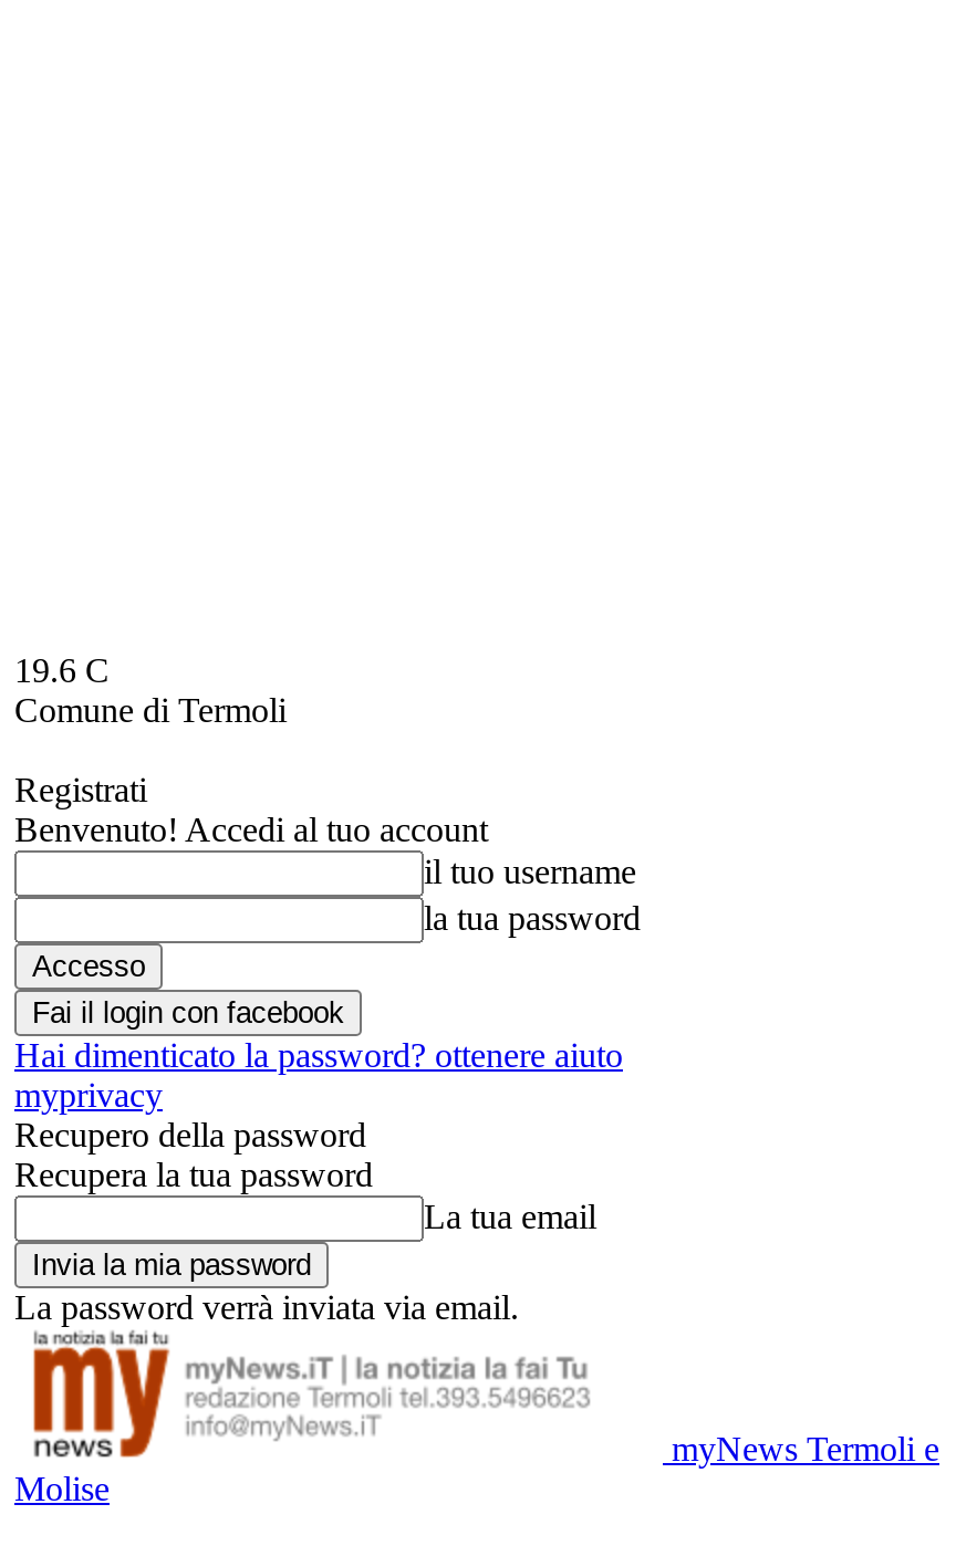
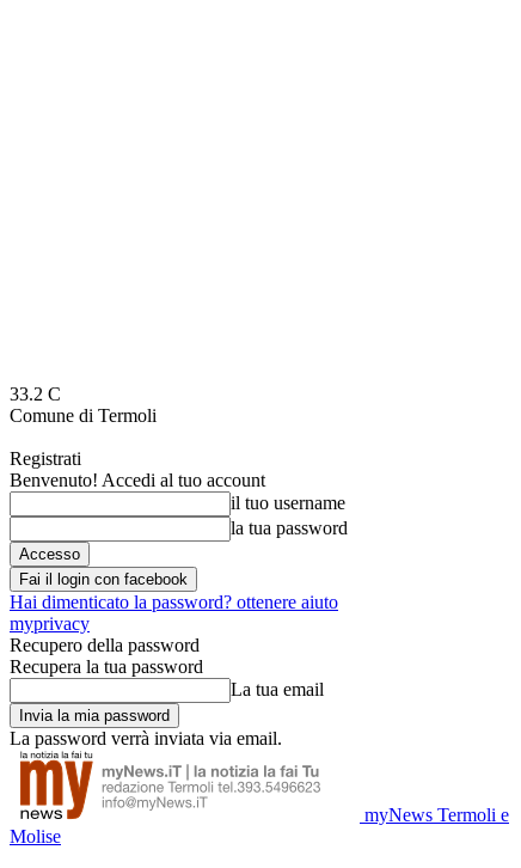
[14,651,110,689] 19.6 C -> [10,384,61,404] 33.2 C

